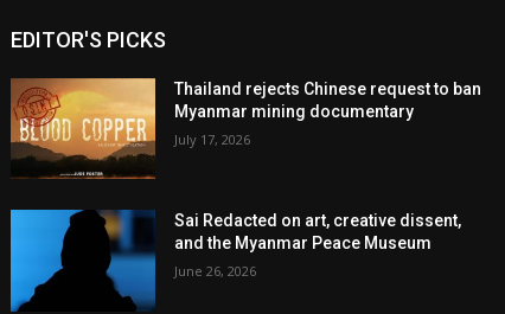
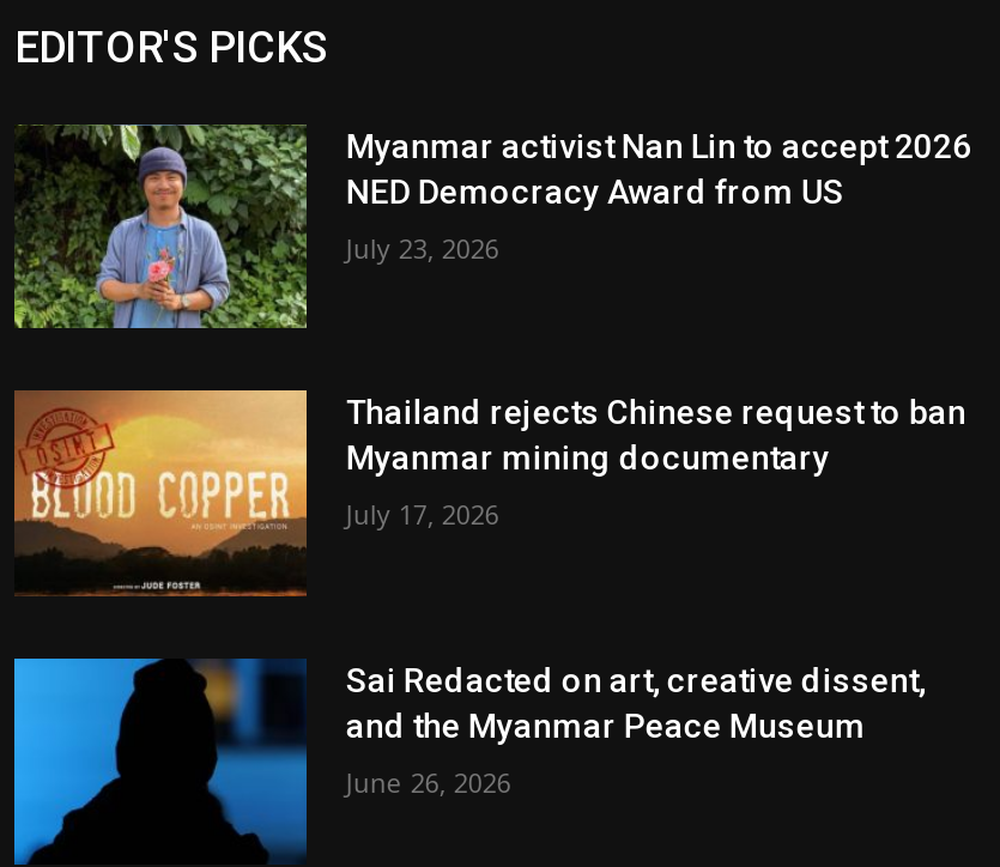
none -> [12,125,971,331] [image] | Myanmar activist Nan Lin to accept 2026 | NED Democracy Award from US | July 23, 2026

